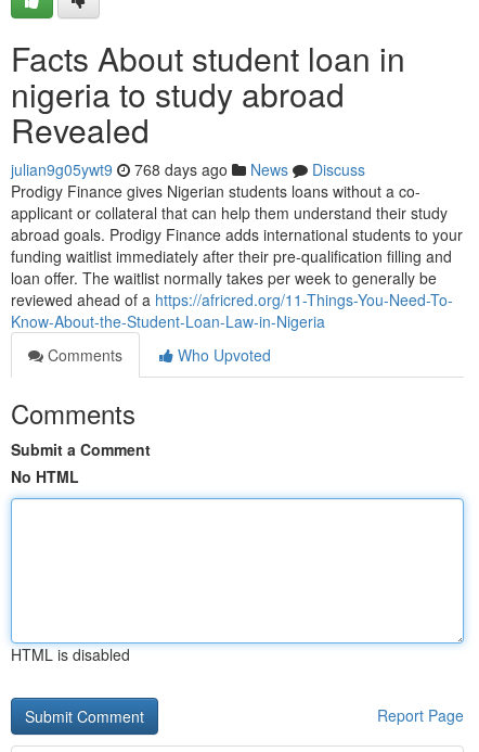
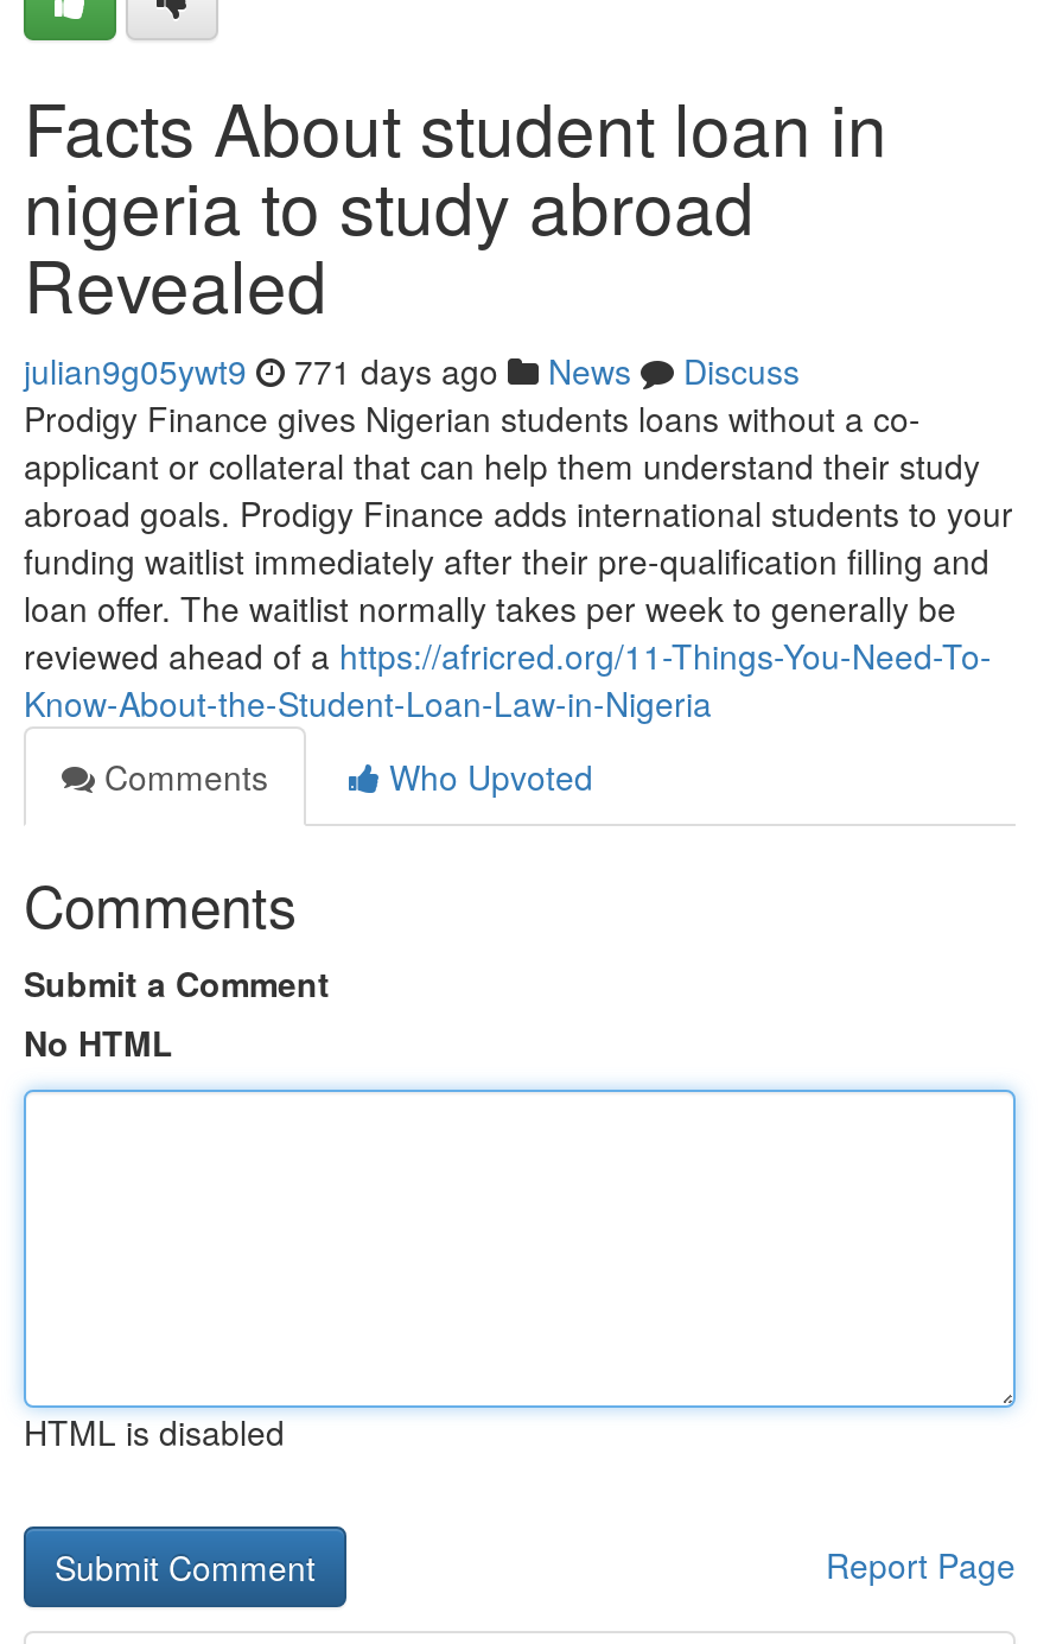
[11,158,365,180] julian9g05ywt9 768 days ago News Discuss -> [24,347,800,394] julian9g05ywt9 771 days ago News Discuss

